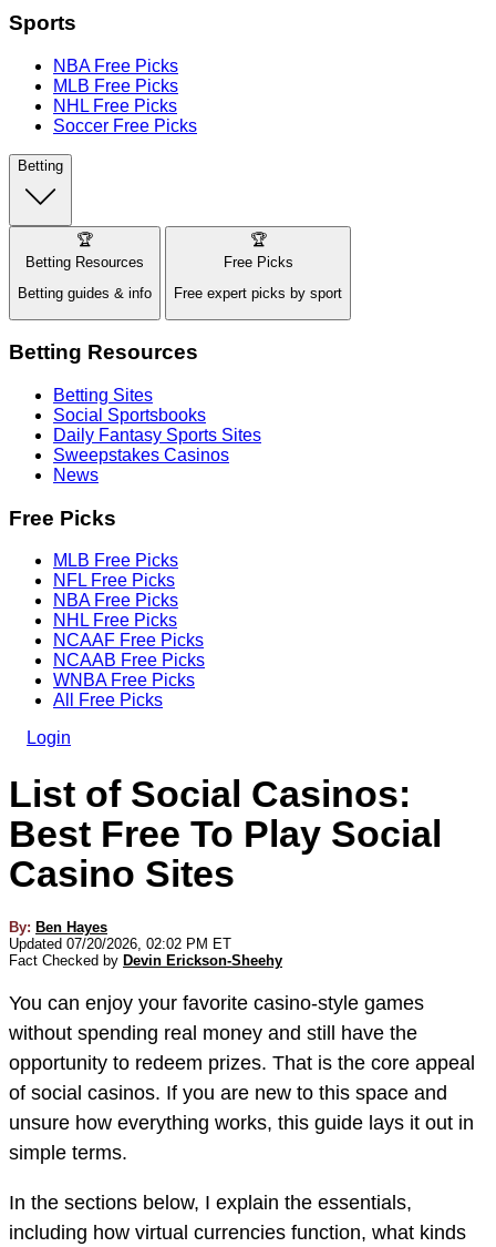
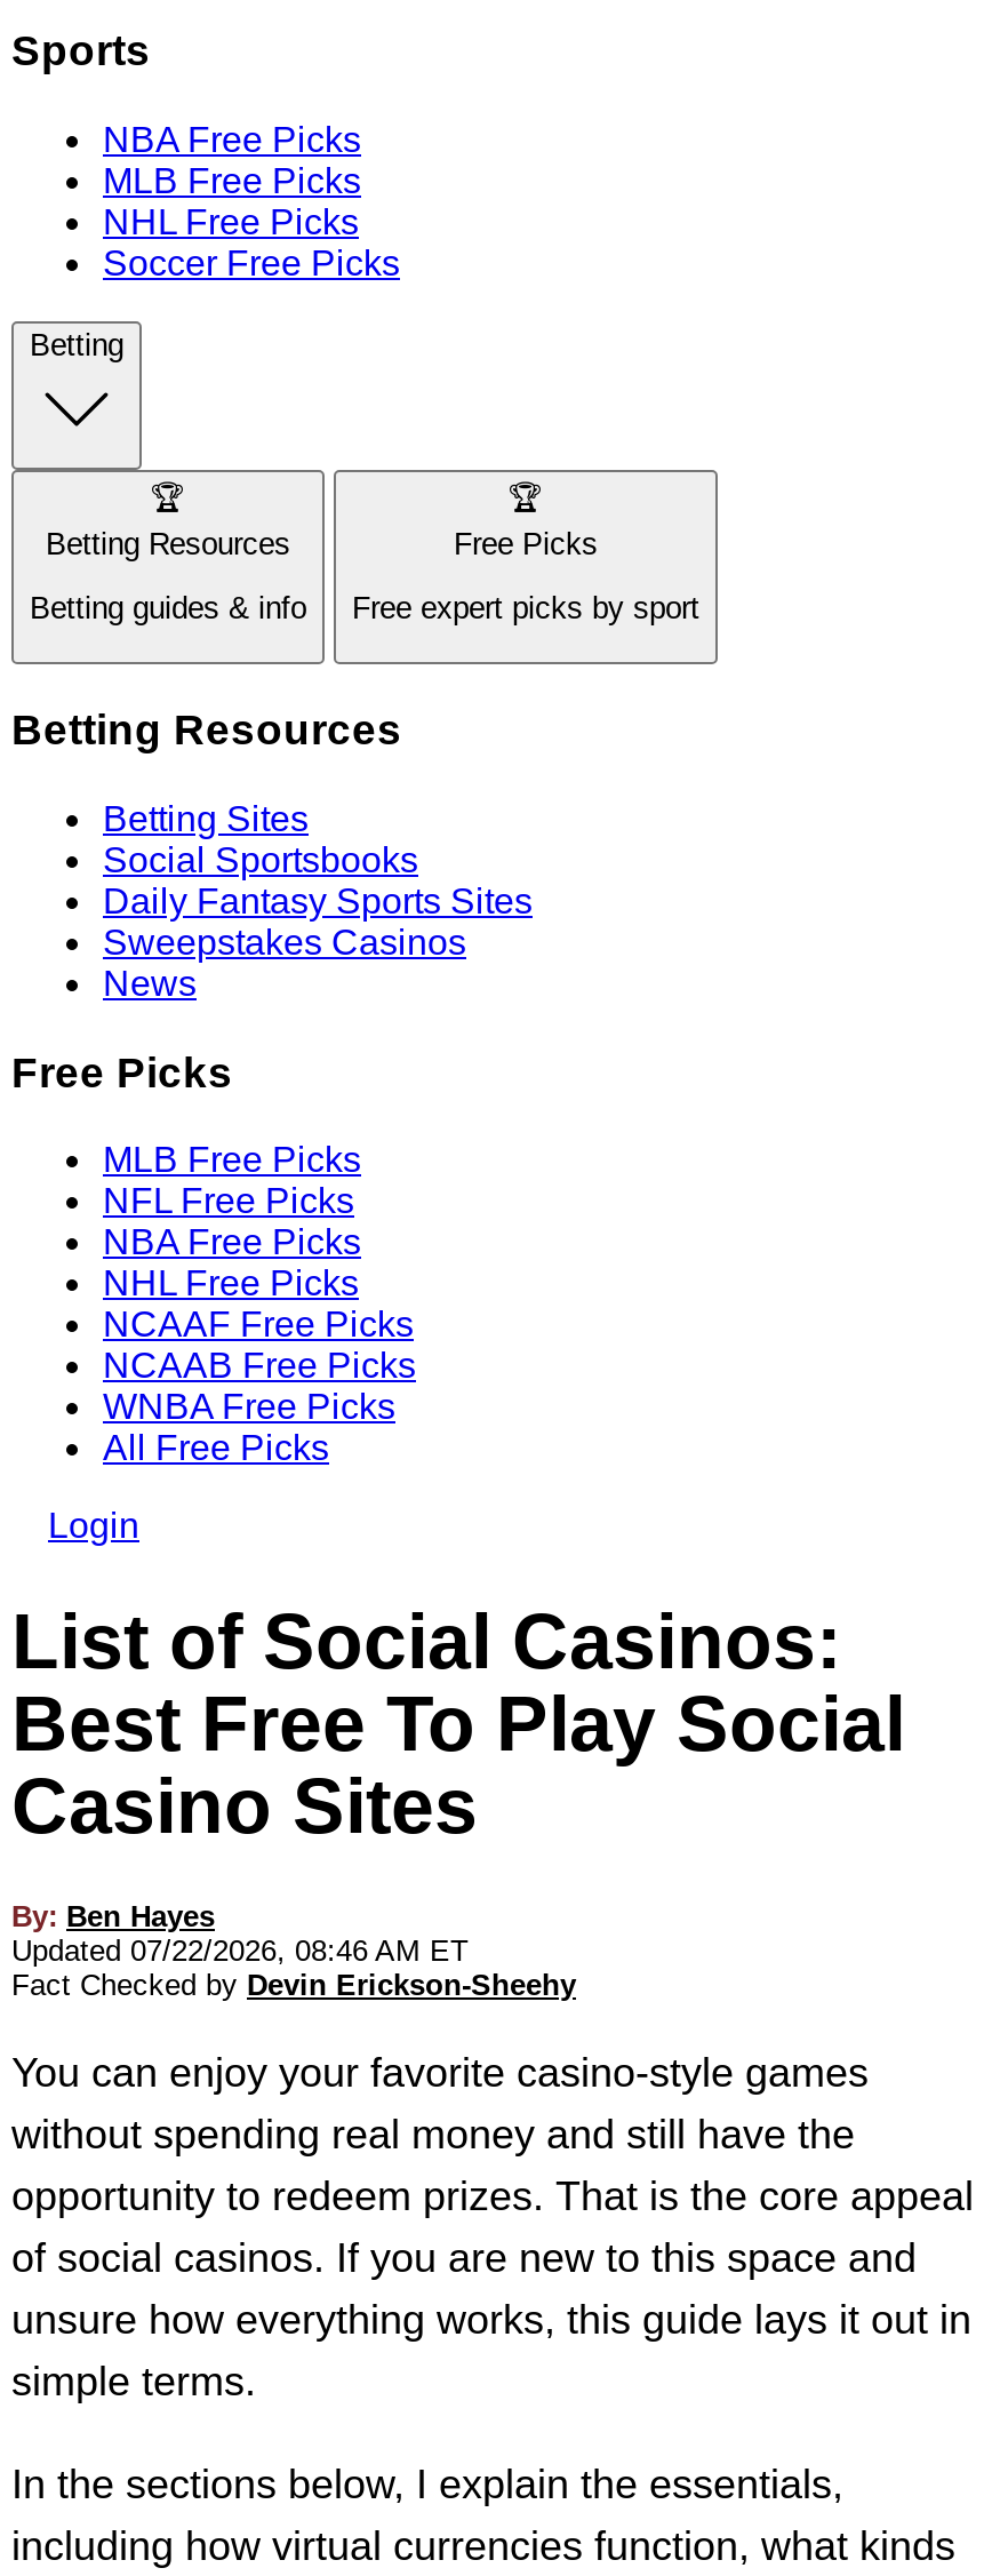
[9,935,231,952] Updated 07/20/2026, 02:02 PM ET -> [11,1933,469,1968] Updated 07/22/2026, 08:46 AM ET

